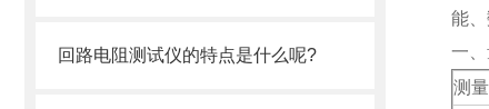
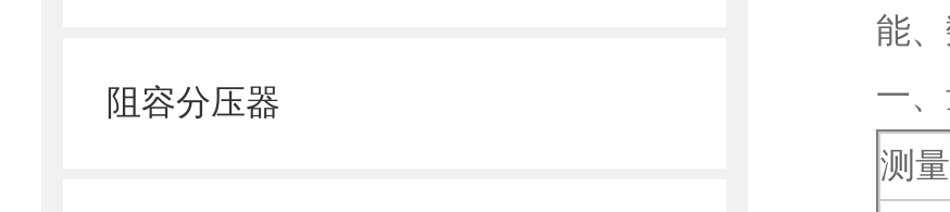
[58,46,317,65] 回路电阻测试仪的特点是什么呢? -> [107,84,280,121] 阻容分压器

